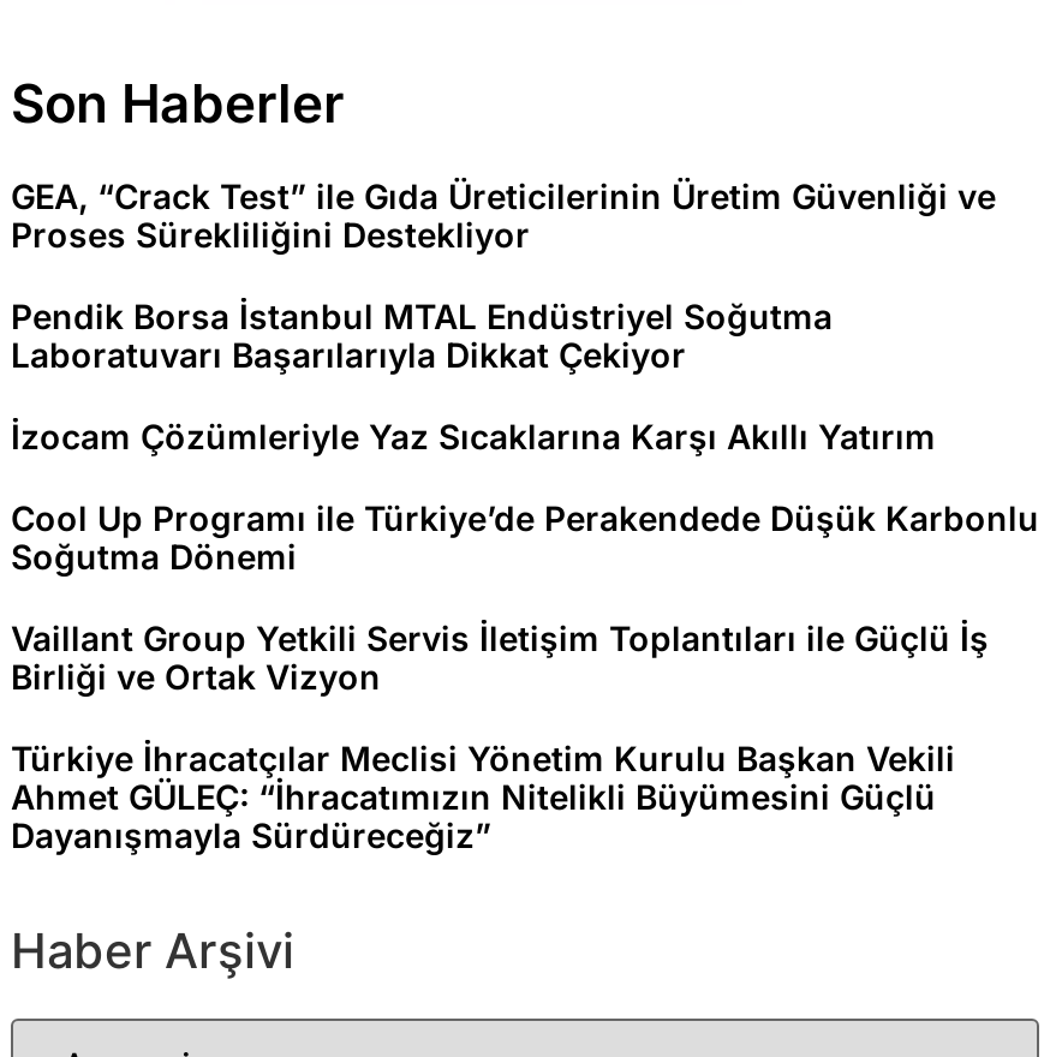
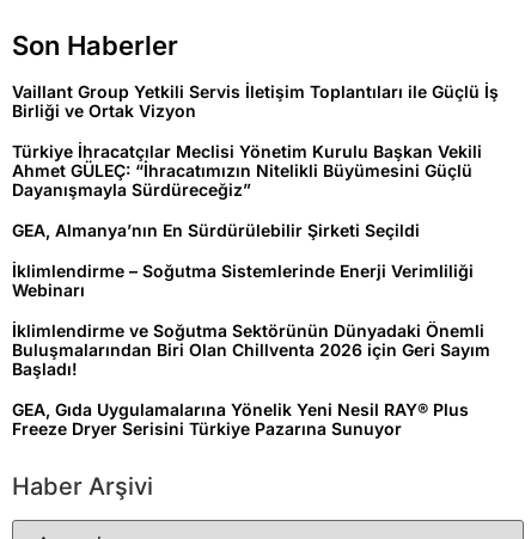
[11,175,1039,577] GEA, “Crack Test” ile Gıda Üreticilerinin Üretim Güvenliği ve | Proses Sürekliliğini Destekliyor | Pendik Borsa İstanbul MTAL Endüstriyel Soğutma | Laboratuvarı Başarılarıyla Dikkat Çekiyor | İzocam Çözümleriyle Yaz Sıcaklarına Karşı Akıllı Yatırım | Cool Up Programı ile Türkiye’de Perakendede Düşük Karbonlu | Soğutma Dönemi -> none
moved [11,617,989,855] -> [12,81,499,200]: Vaillant Group Yetkili Servis İletişim Toplantıları ile Güçlü İş | Birliği ve Ortak Vizyon | Türkiye İhracatçılar Meclisi Yönetim Kurulu Başkan Vekili | Ahmet GÜLEÇ: “İhracatımızın Nitelikli Büyümesini Güçlü | Dayanışmayla Sürdüreceğiz”
none -> [12,220,490,439] GEA, Almanya’nın En Sürdürülebilir Şirketi Seçildi | İklimlendirme – Soğutma Sistemlerinde Enerji Verimliliği | Webinarı | İklimlendirme ve Soğutma Sektörünün Dünyadaki Önemli | Buluşmalarından Biri Olan Chillventa 2026 için Geri Sayım | Başladı! | GEA, Gıda Uygulamalarına Yönelik Yeni Nesil RAY® Plus | Freeze Dryer Serisini Türkiye Pazarına Sunuyor

